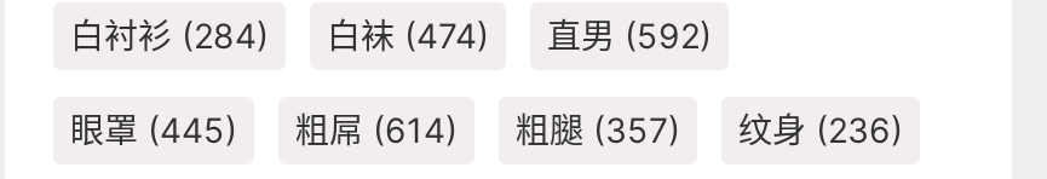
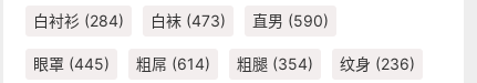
[327,13,489,54] 白袜(474) -> [151,11,226,29] 白袜(473)
[547,13,712,54] 直男(592) -> [252,11,329,29] 直男(590)
[70,108,903,149] 眼罩(445) 粗屌(614) 粗腿(357) 纹身(236) -> [33,54,415,72] 眼罩(445) 粗屌(614) 粗腿(354) 纹身(236)

